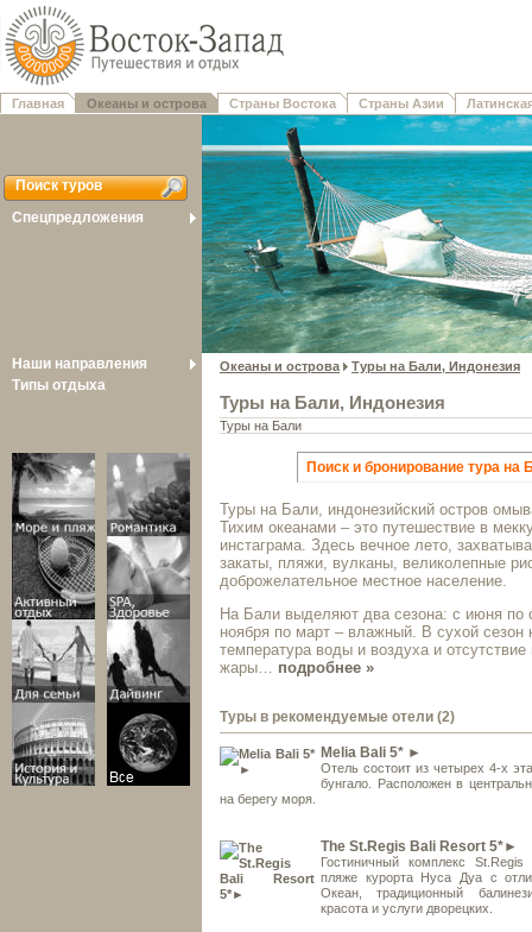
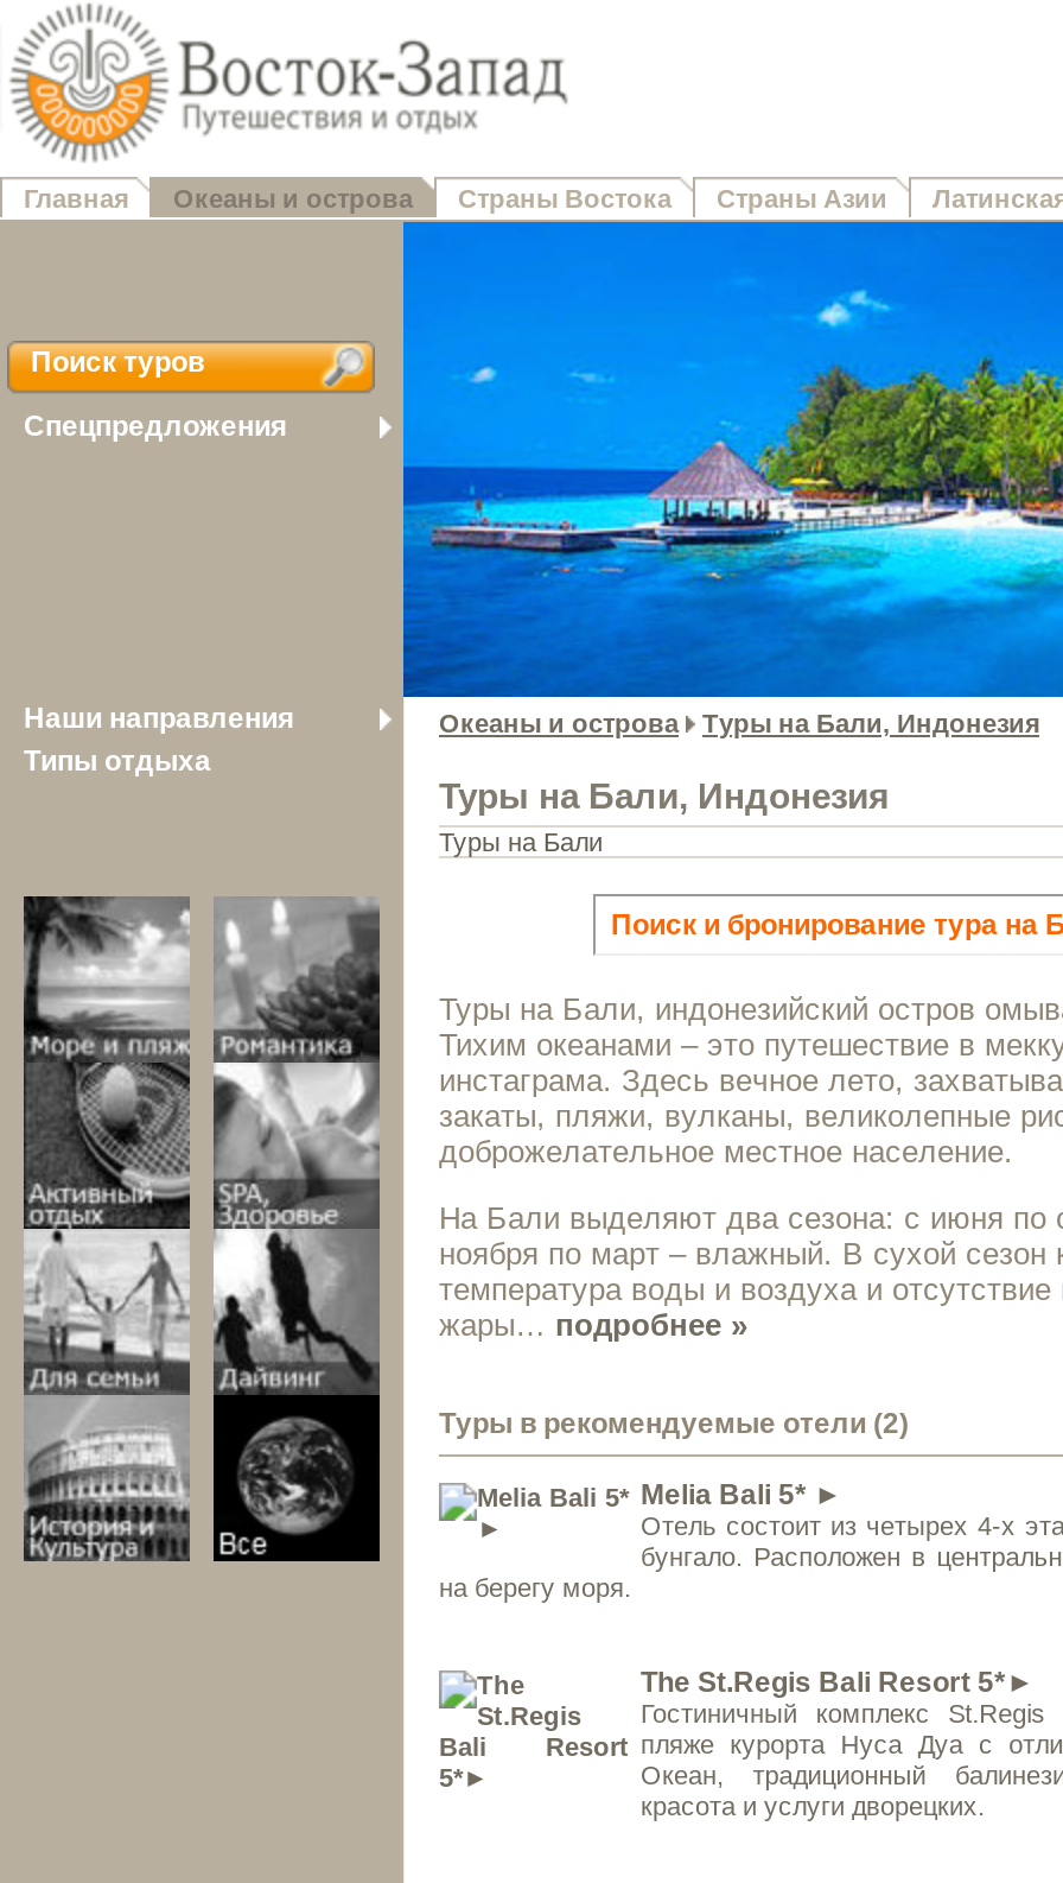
[201,114,528,354] [image] -> [401,222,1056,699] [image]

